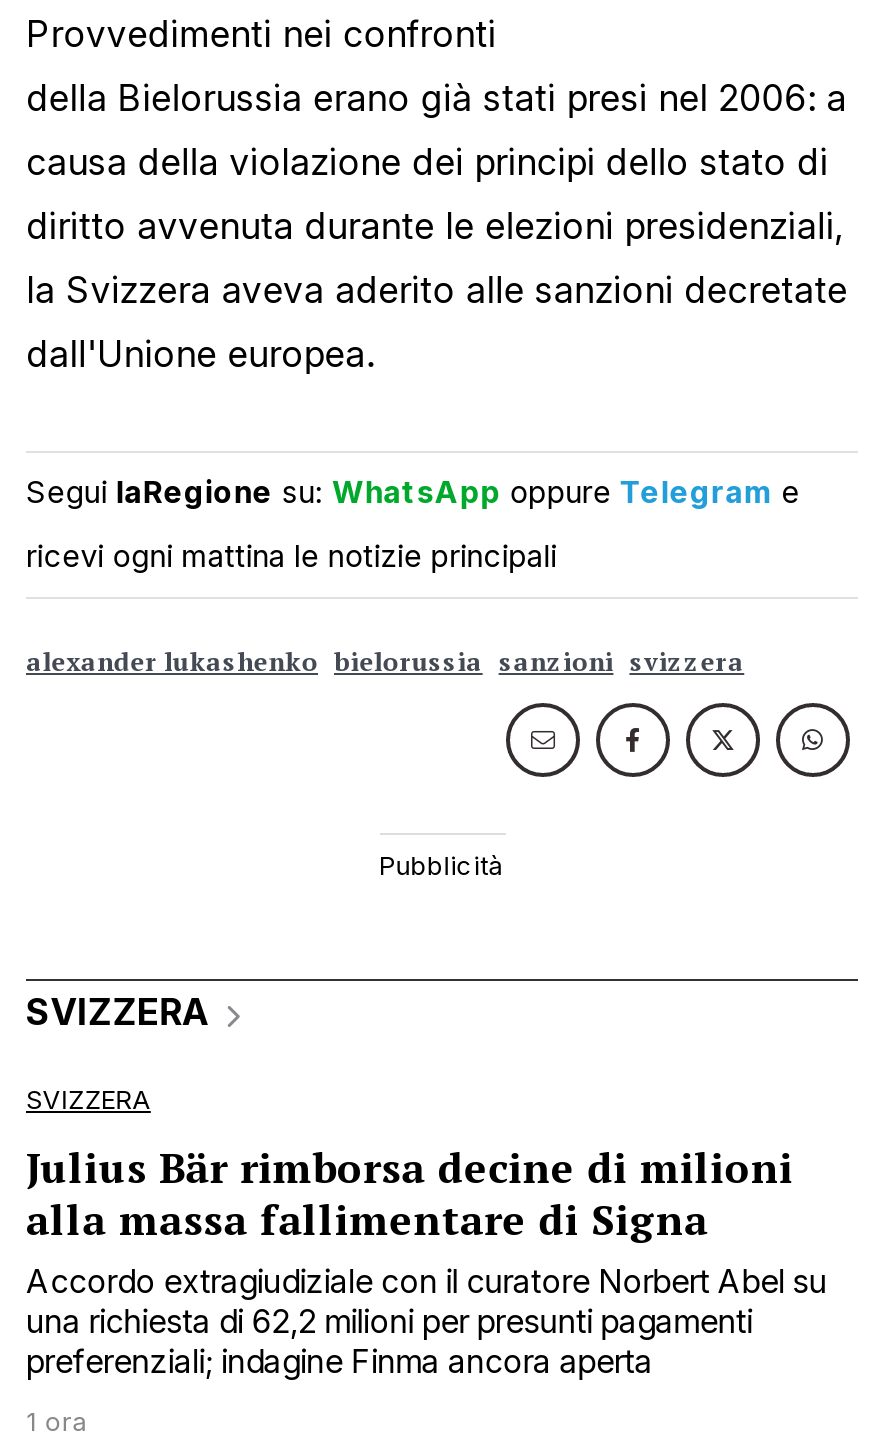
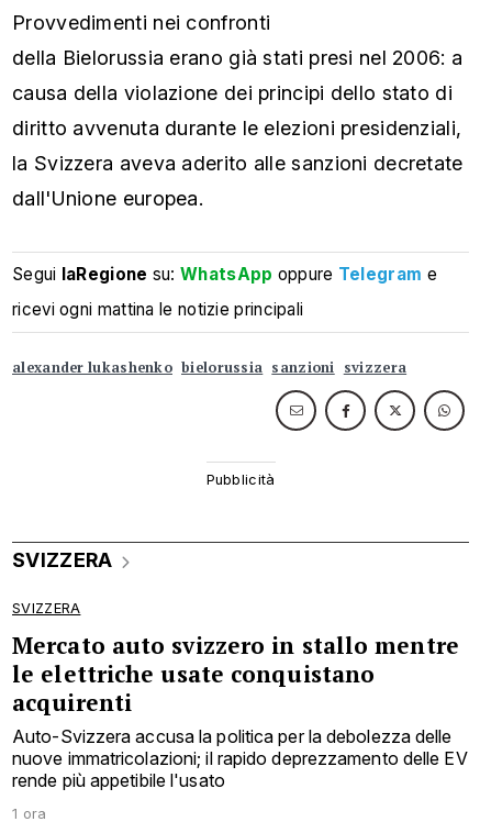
[26,1140,827,1382] Julius Bär rimborsa decine di milioni | alla massa fallimentare di Signa | Accordo extragiudiziale con il curatore Norbert Abel su | una richiesta di 62,2 milioni per presunti pagamenti | preferenziali; indagine Finma ancora aperta -> [12,630,467,792] Mercato auto svizzero in stallo mentre | le elettriche usate conquistano | acquirenti | Auto-Svizzera accusa la politica per la debolezza delle | nuove immatricolazioni; il rapido deprezzamento delle EV | rende più appetibile l'usato

